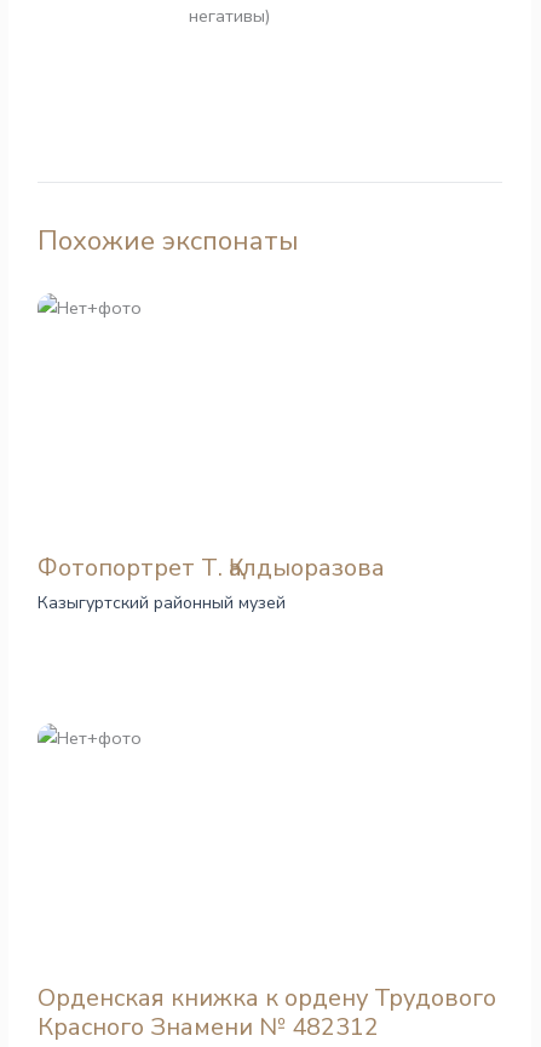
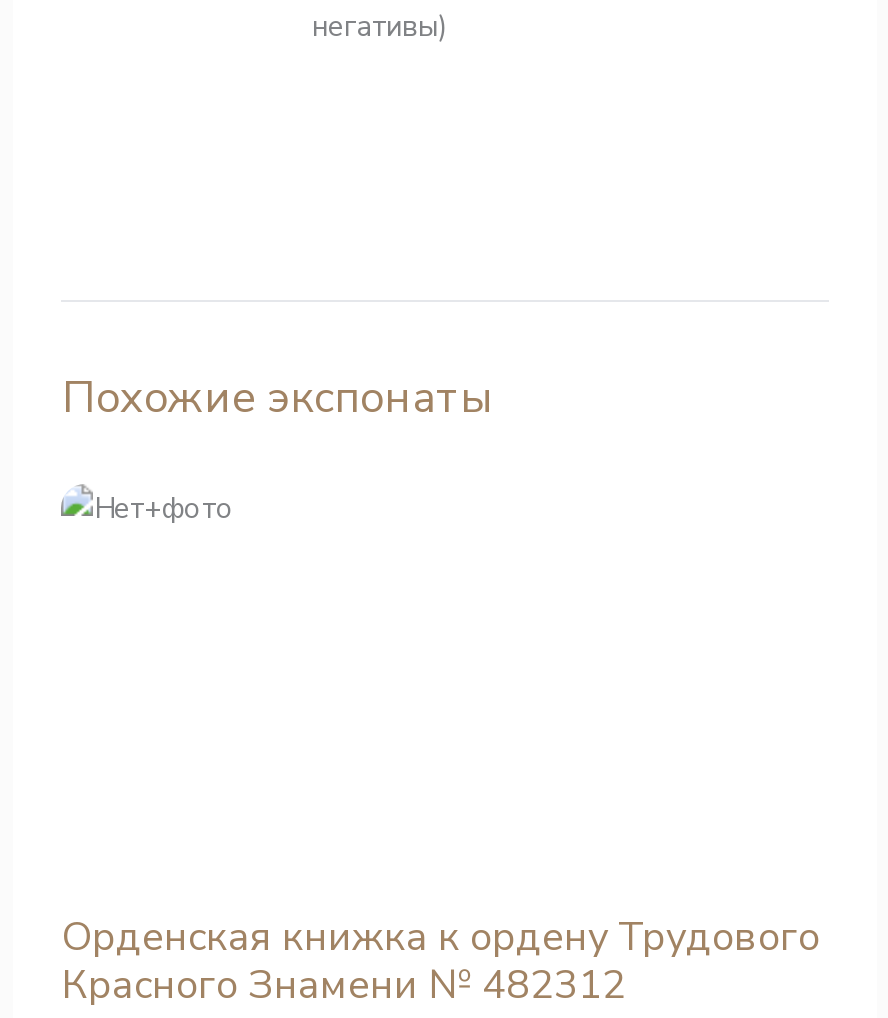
[38,551,385,614] Фотопортрет Т. Қалдыоразова | Казыгуртский районный музей -> none

